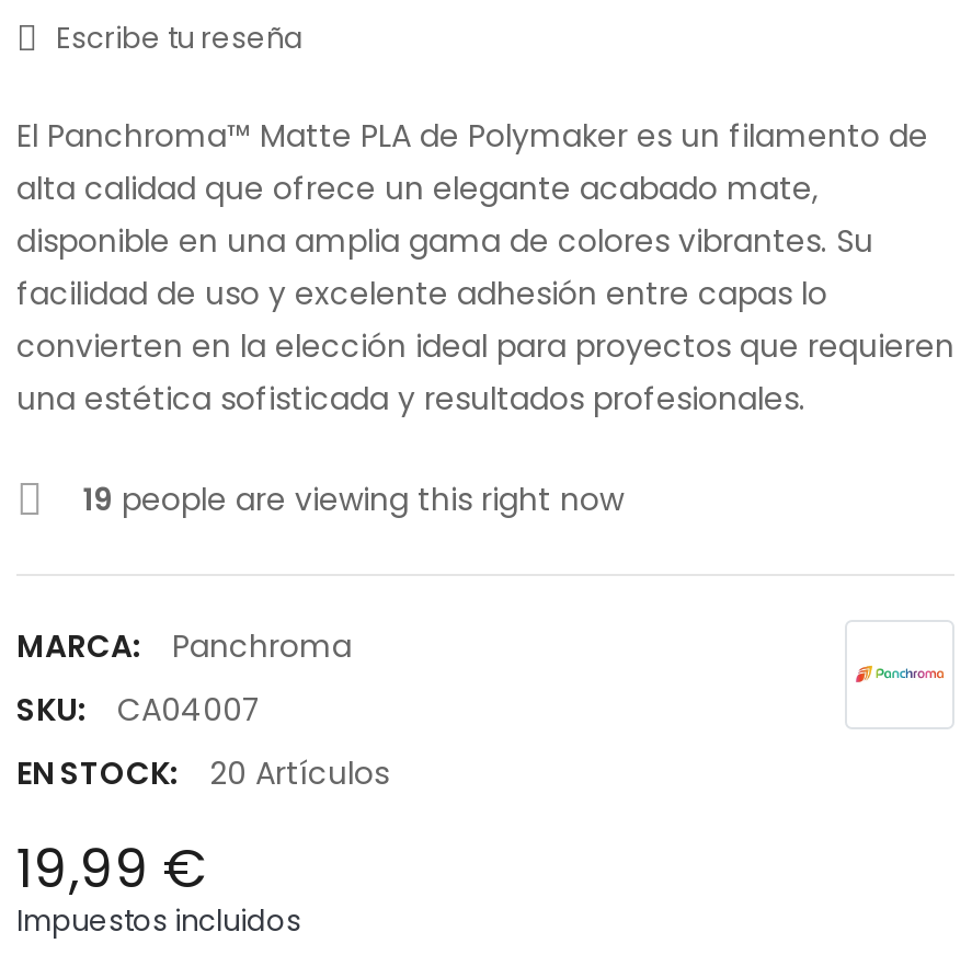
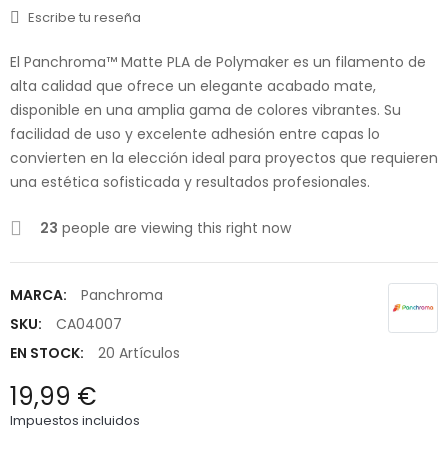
[82,477,624,521] 19 people are viewing this right now -> [40,218,291,238] 23 people are viewing this right now

